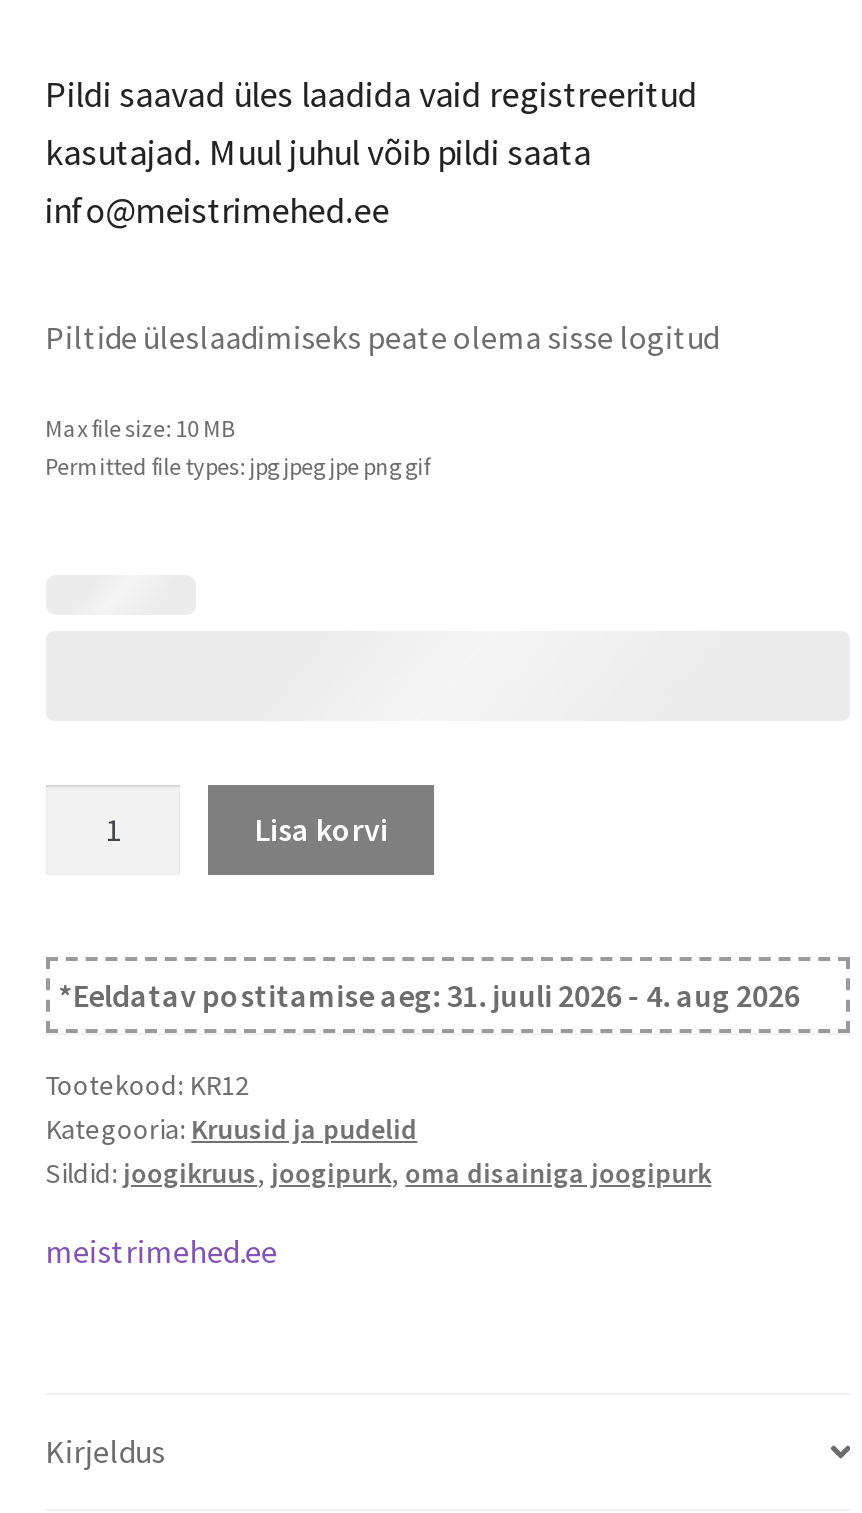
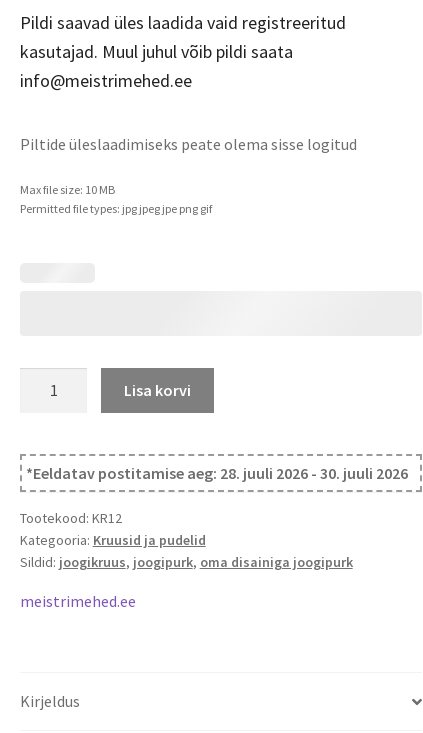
[58,975,800,1015] *Eeldatav postitamise aeg: 31. juuli 2026 - 4. aug 2026 -> [26,463,408,483] *Eeldatav postitamise aeg: 28. juuli 2026 - 30. juuli 2026

